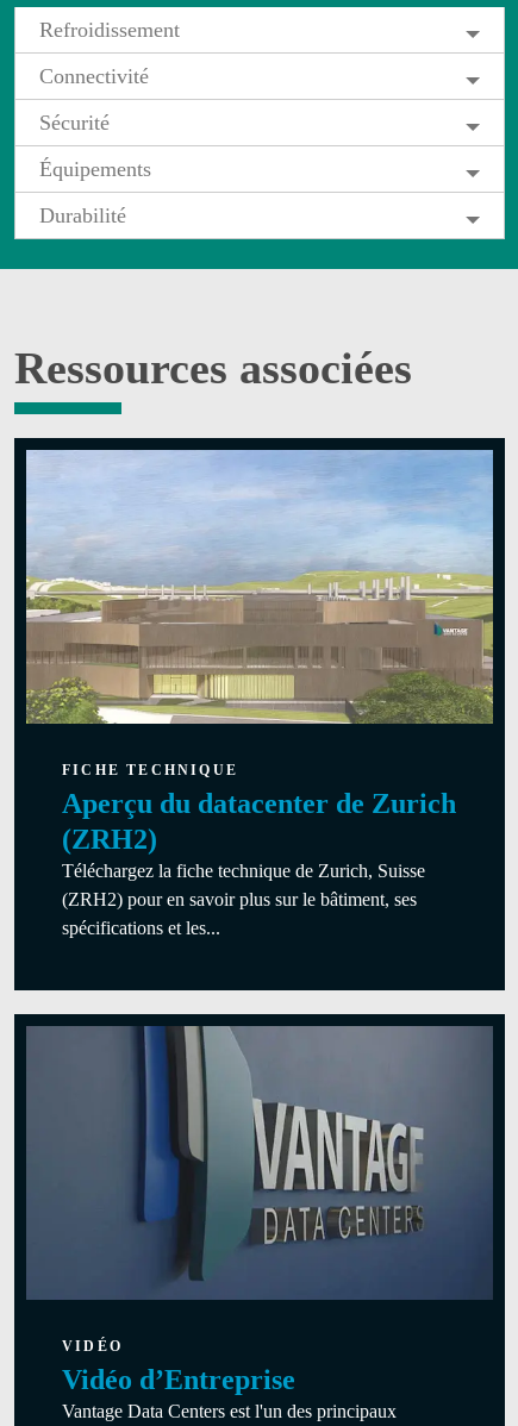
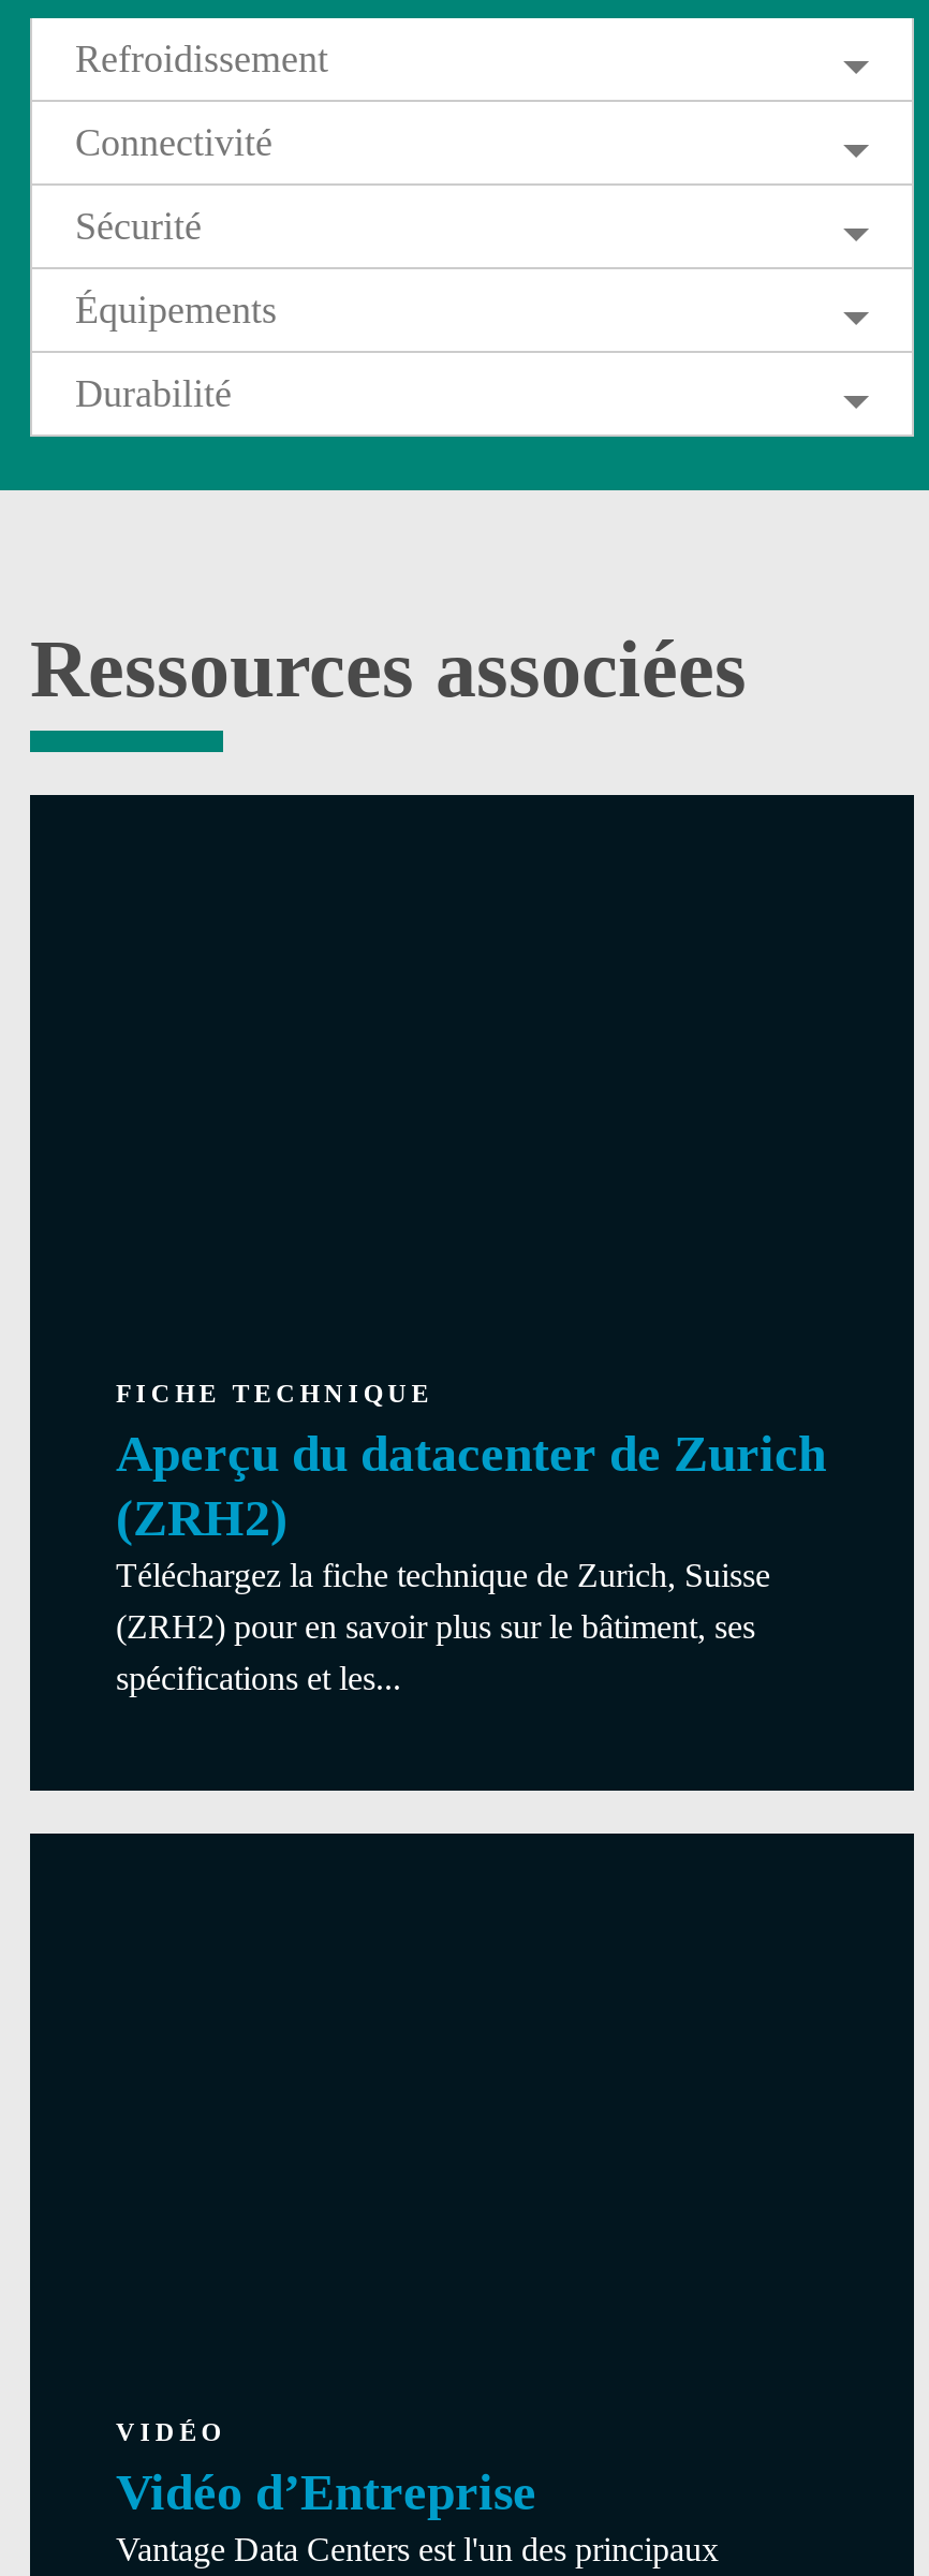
[25,449,494,725] [image] -> none
[26,1025,493,1300] [image] -> none

